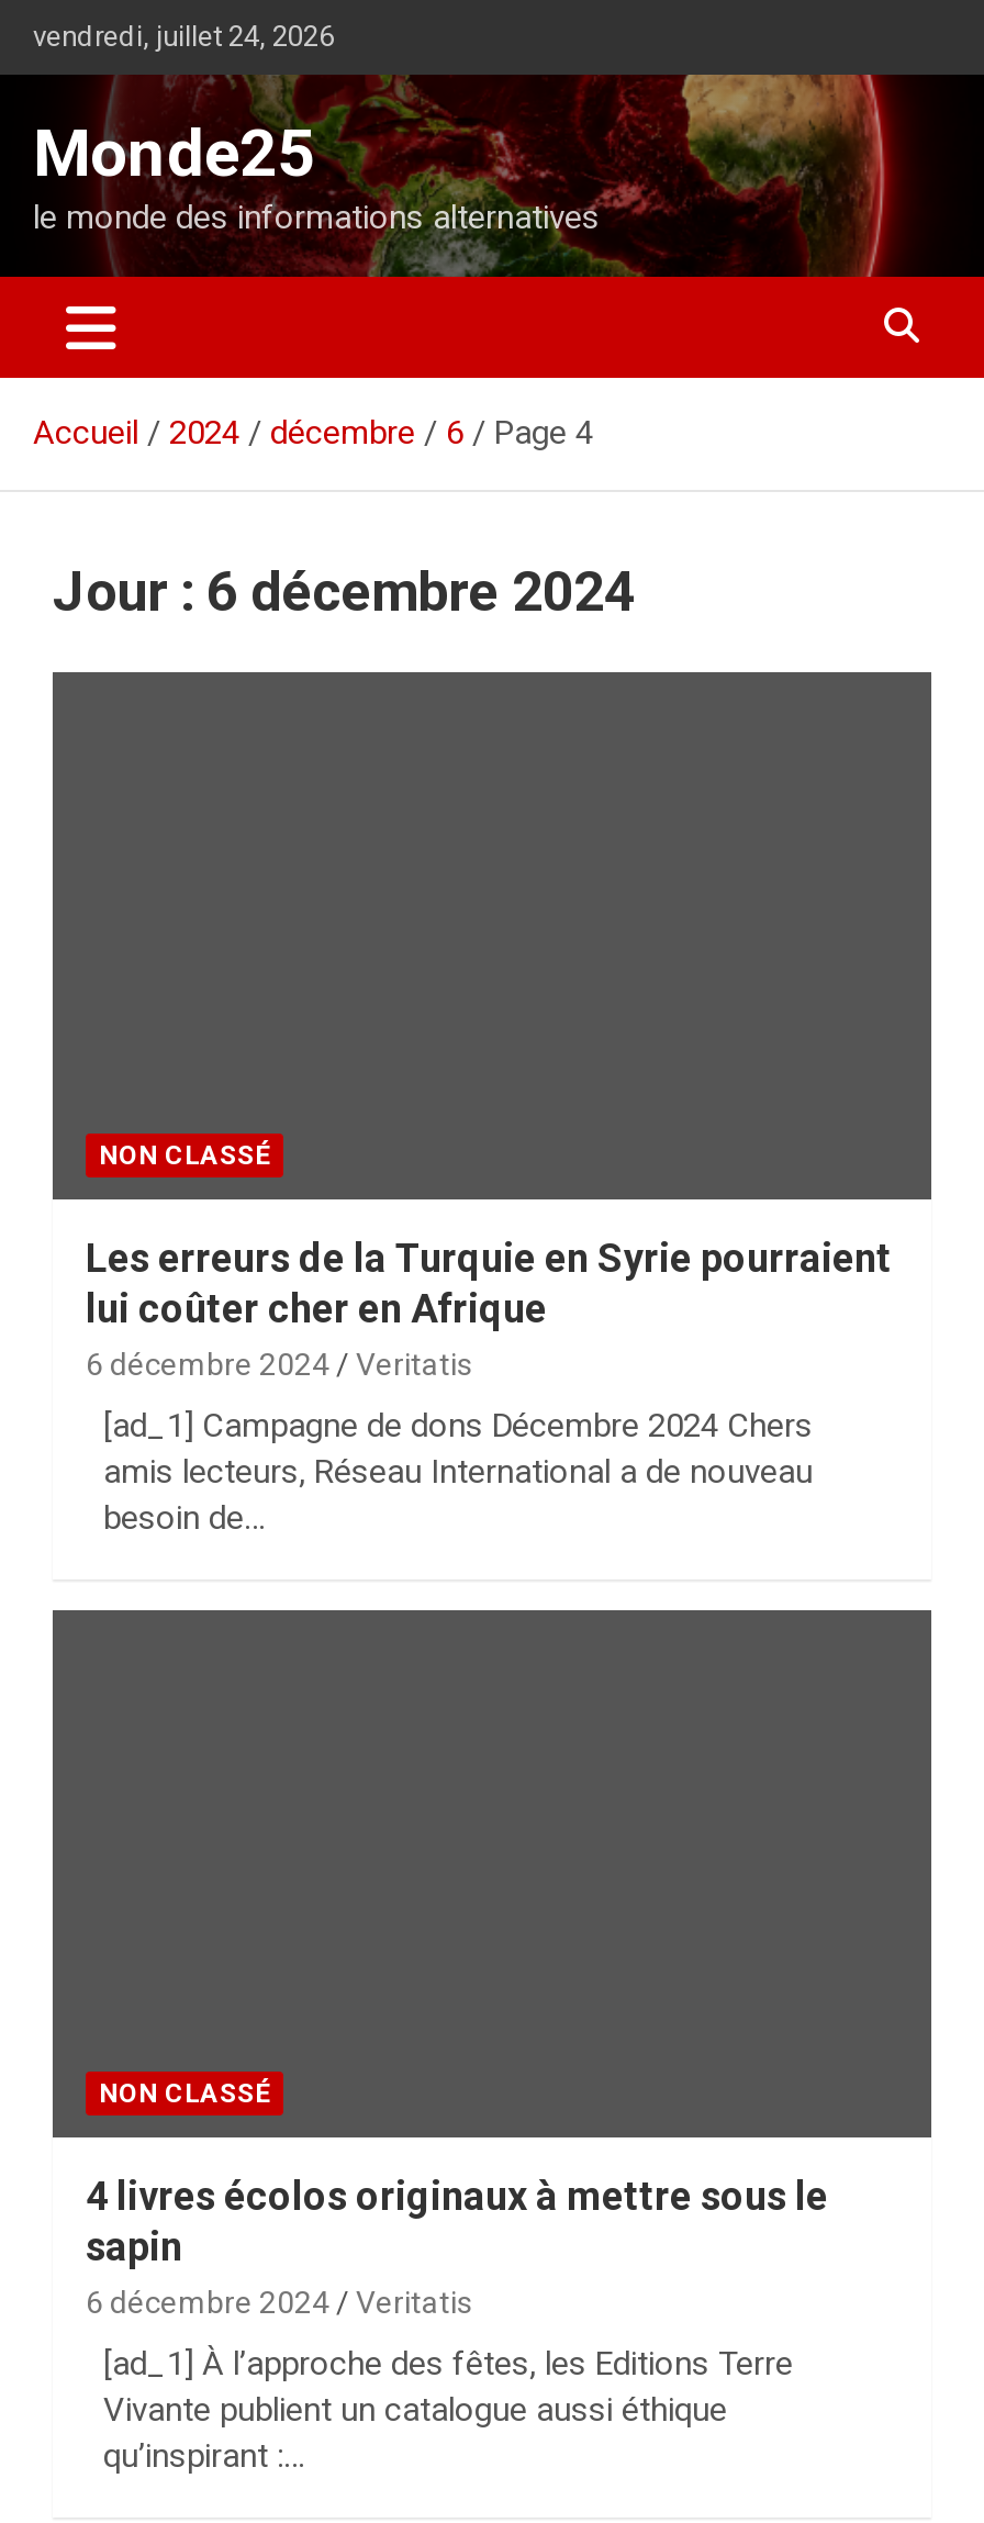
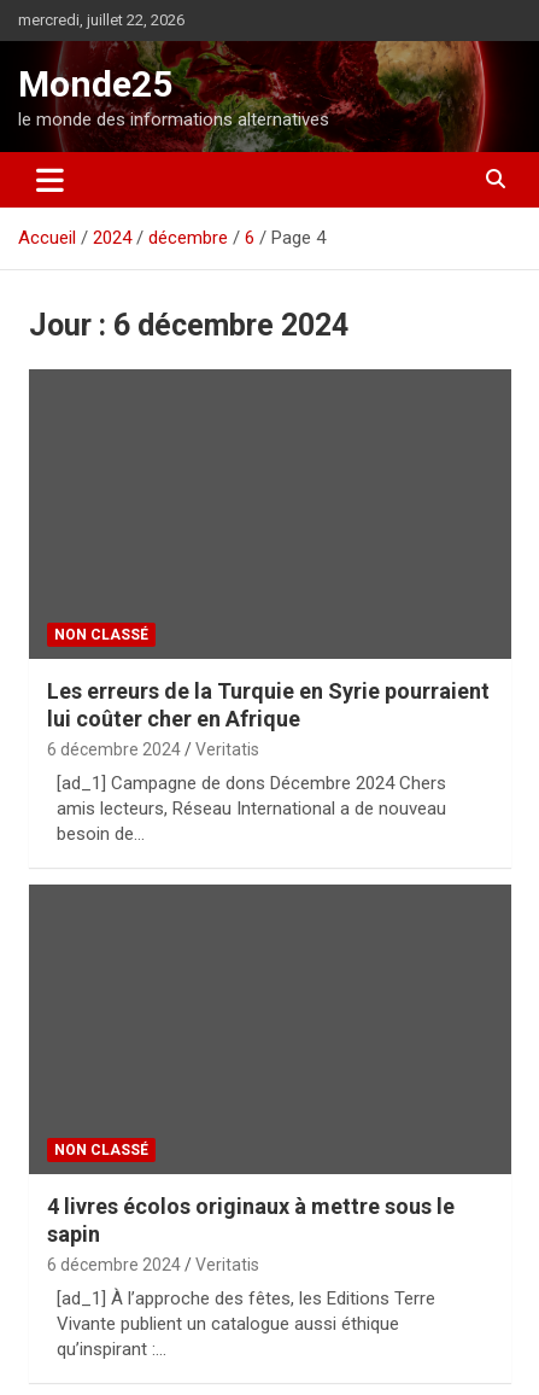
[33,20,334,53] vendredi, juillet 24, 2026 -> [18,11,184,29] mercredi, juillet 22, 2026

